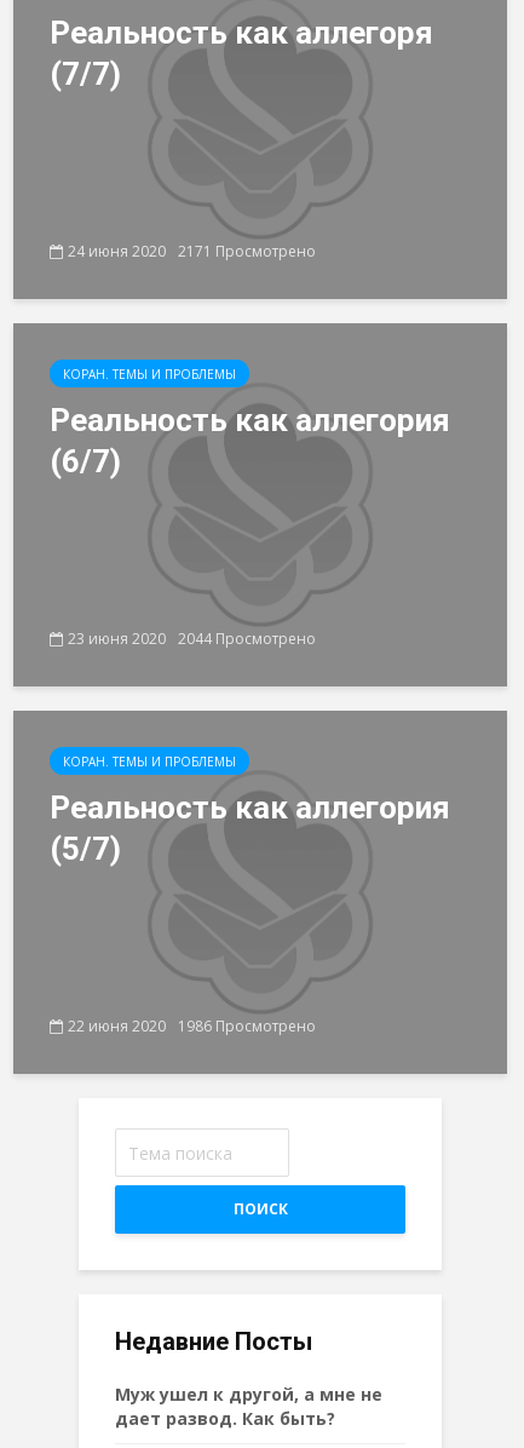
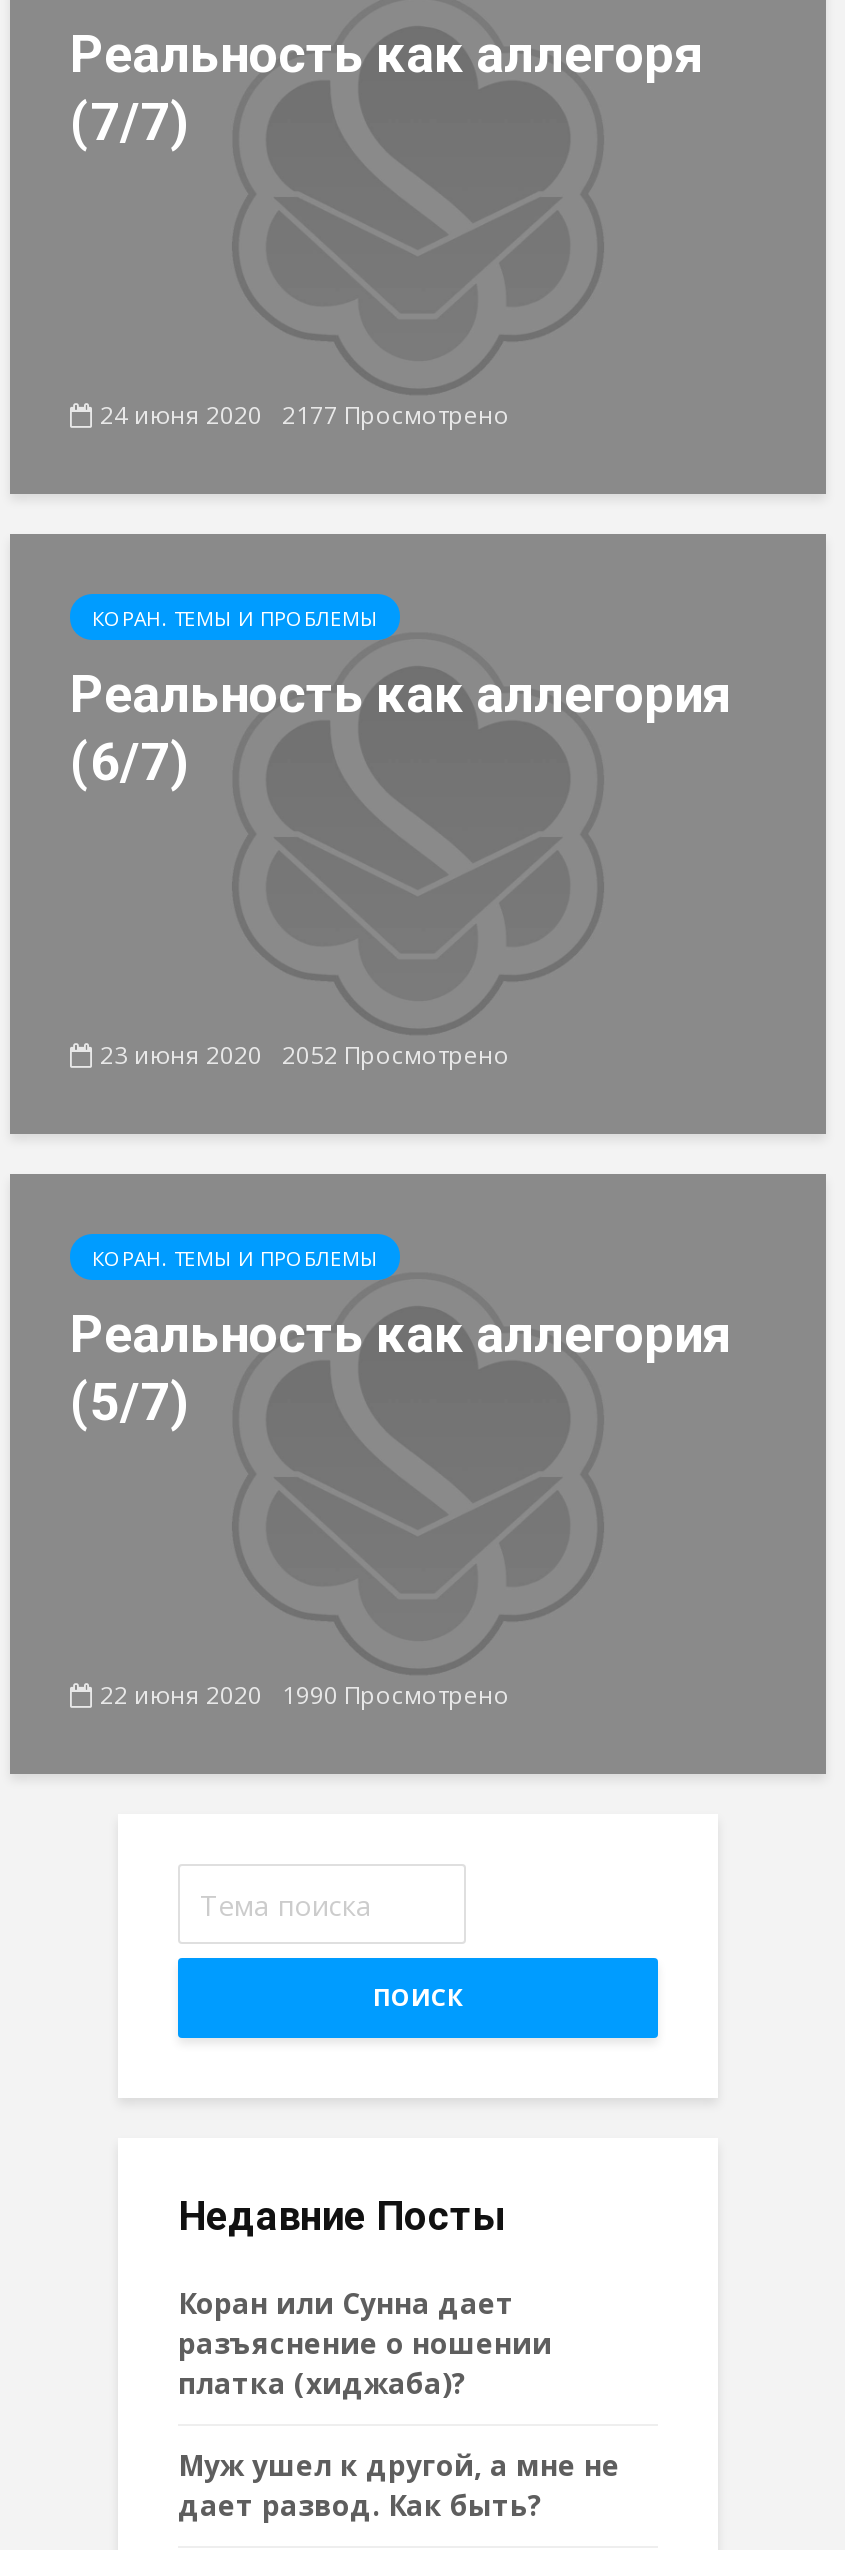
[68,241,316,261] 24 июня 2020 2171 Просмотрено -> [100,397,510,431] 24 июня 2020 2177 Просмотрено
[68,628,316,649] 23 июня 2020 2044 Просмотрено -> [100,1037,510,1071] 23 июня 2020 2052 Просмотрено
[68,1015,316,1036] 22 июня 2020 1986 Просмотрено -> [100,1677,510,1711] 22 июня 2020 1990 Просмотрено
none -> [178,2284,552,2402] Коран или Сунна дает | разъяснение о ношении | платка (хиджаба)?

